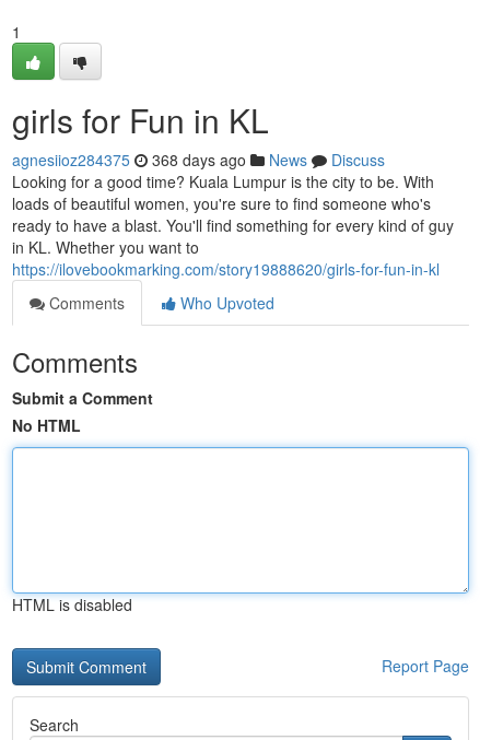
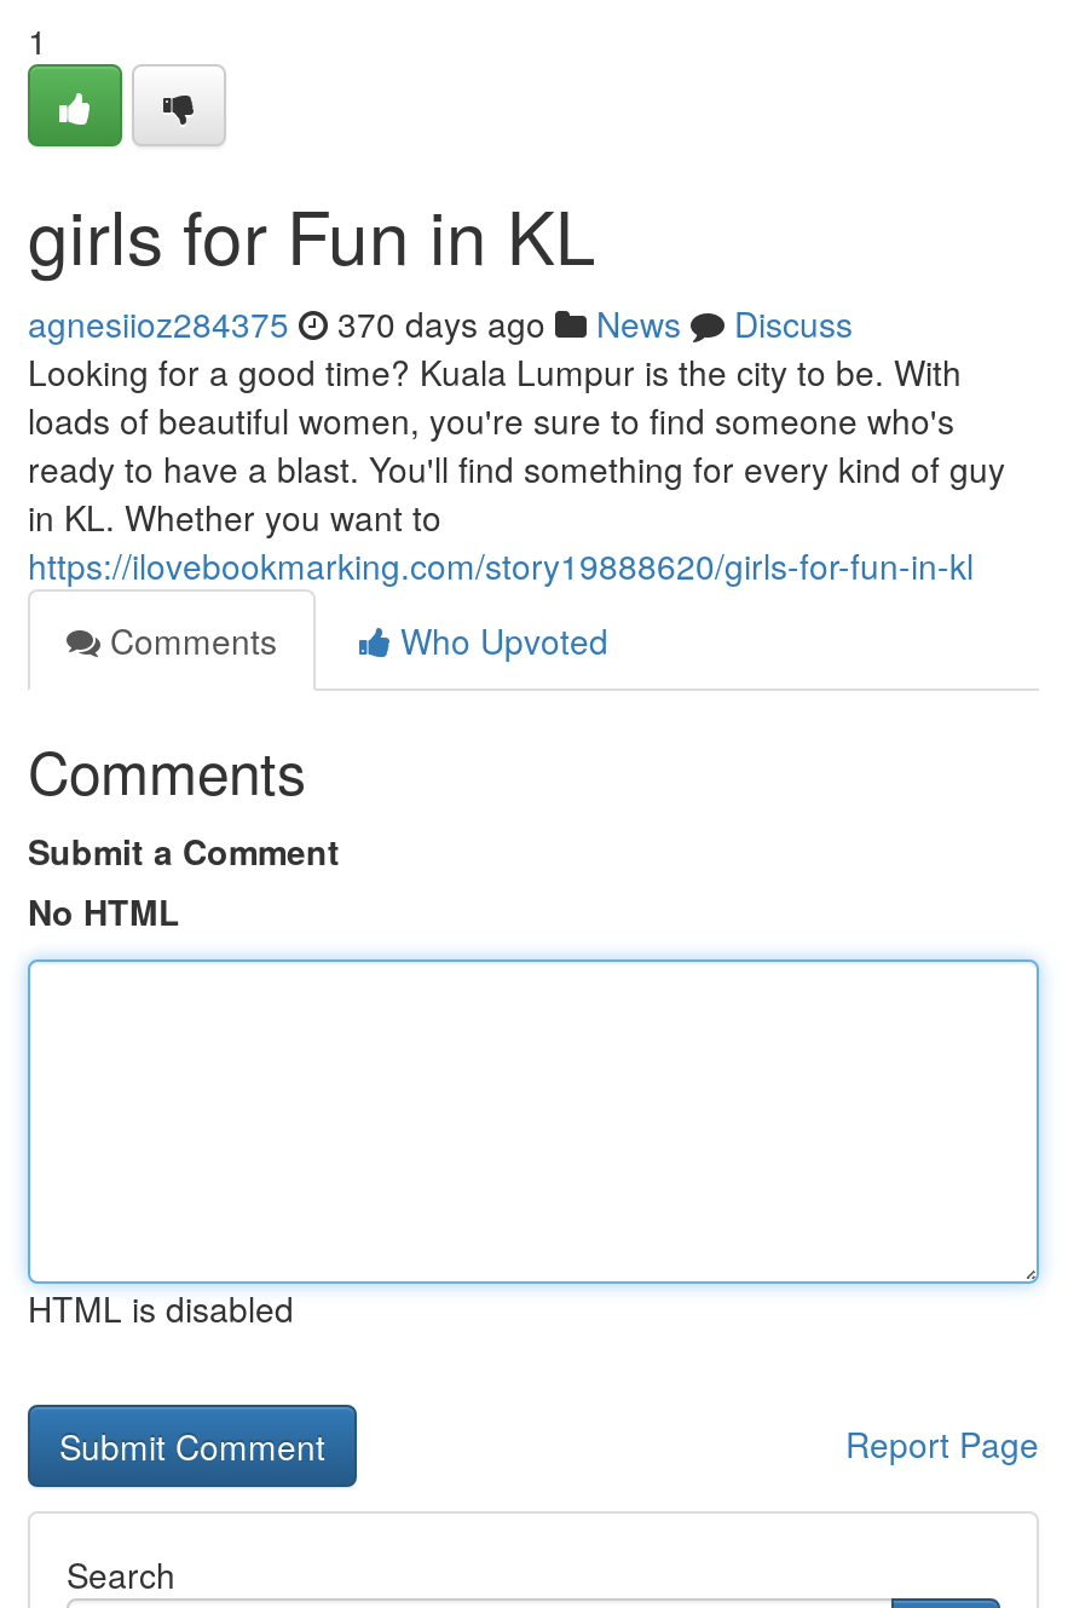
[12,149,385,171] agnesiioz284375 368 days ago News Discuss -> [28,299,853,347] agnesiioz284375 370 days ago News Discuss

